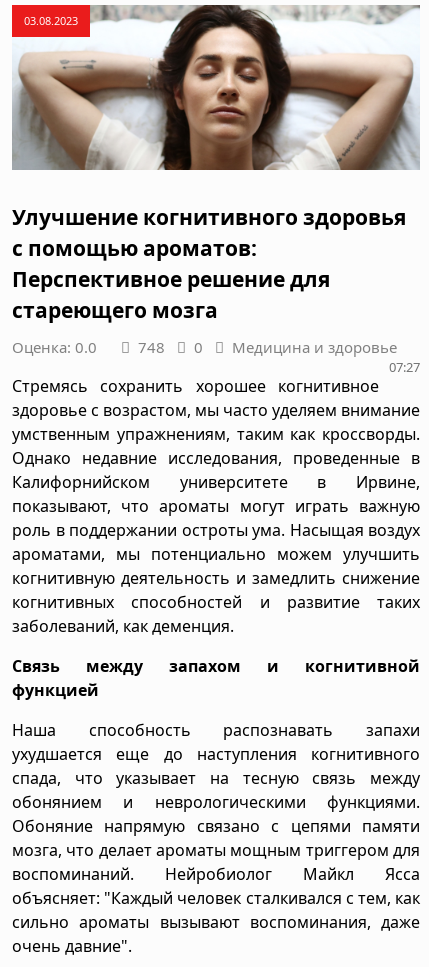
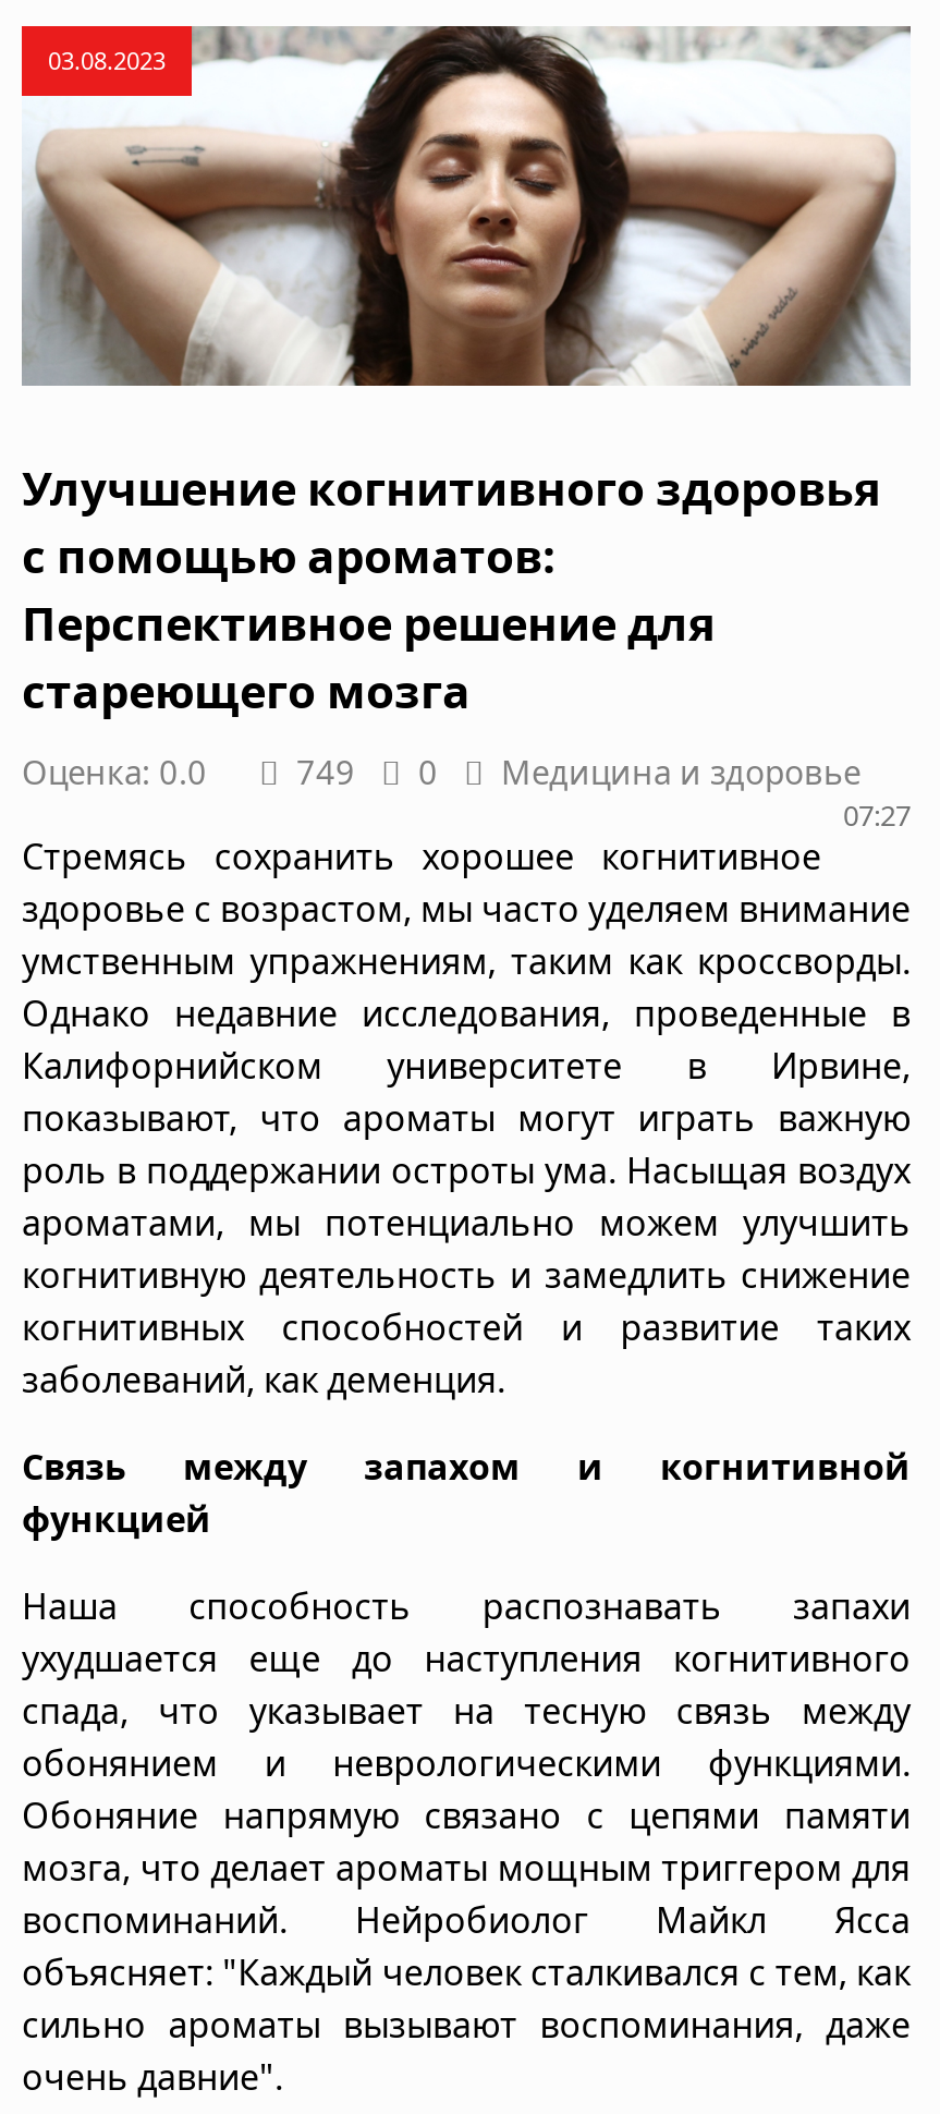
[12,337,397,357] Оценка: 0.0 748 0 Медицина и здоровье -> [22,750,860,794] Оценка: 0.0 749 0 Медицина и здоровье

